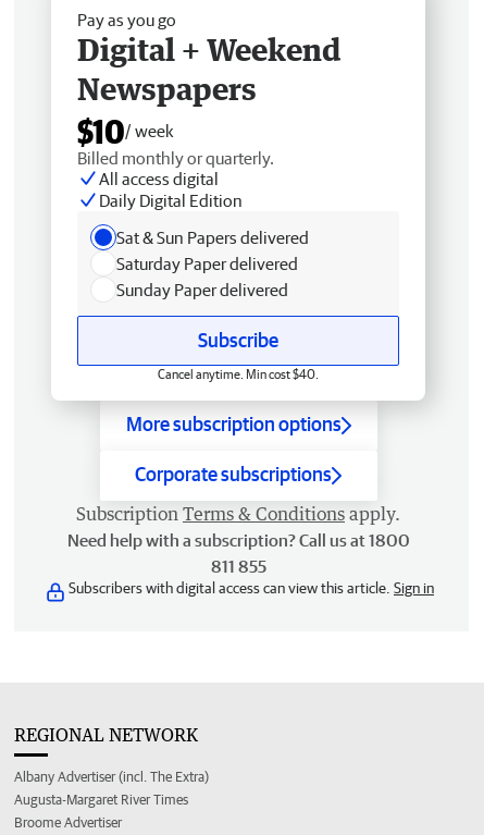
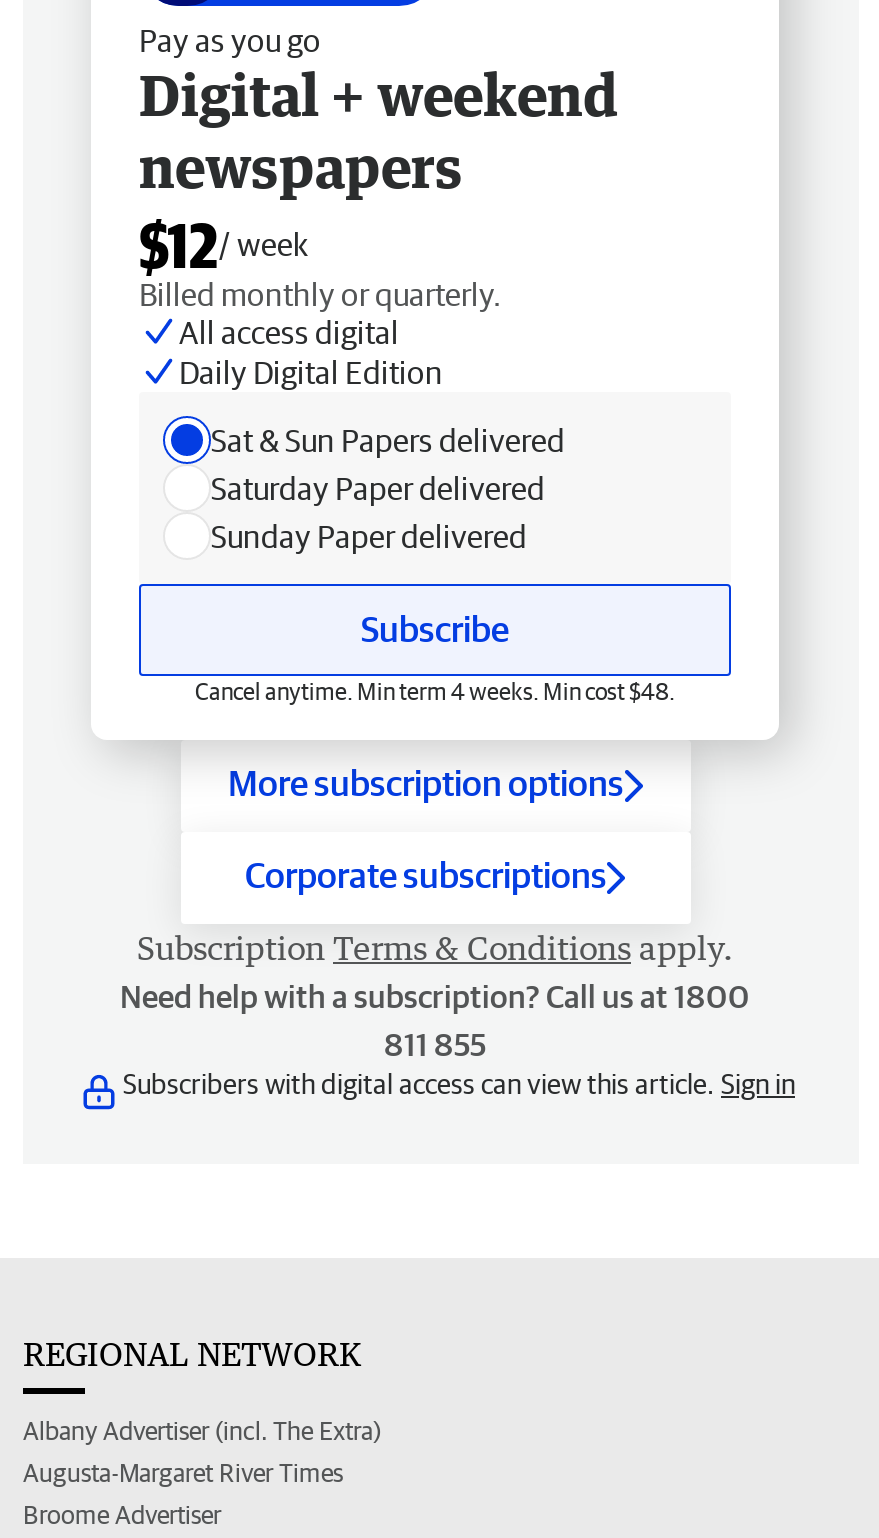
[77,30,342,150] Digital + Weekend | Newspapers | $10/ week -> [139,60,619,280] Digital + weekend | newspapers | $12/ week
[158,367,319,381] Cancel anytime. Min cost $40. -> [195,678,675,704] Cancel anytime. Min term 4 weeks. Min cost $48.

